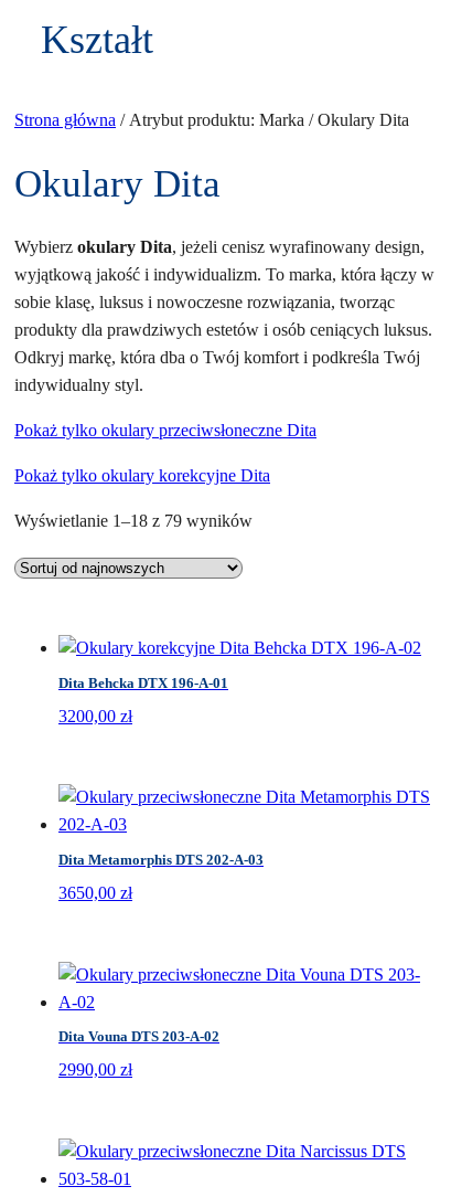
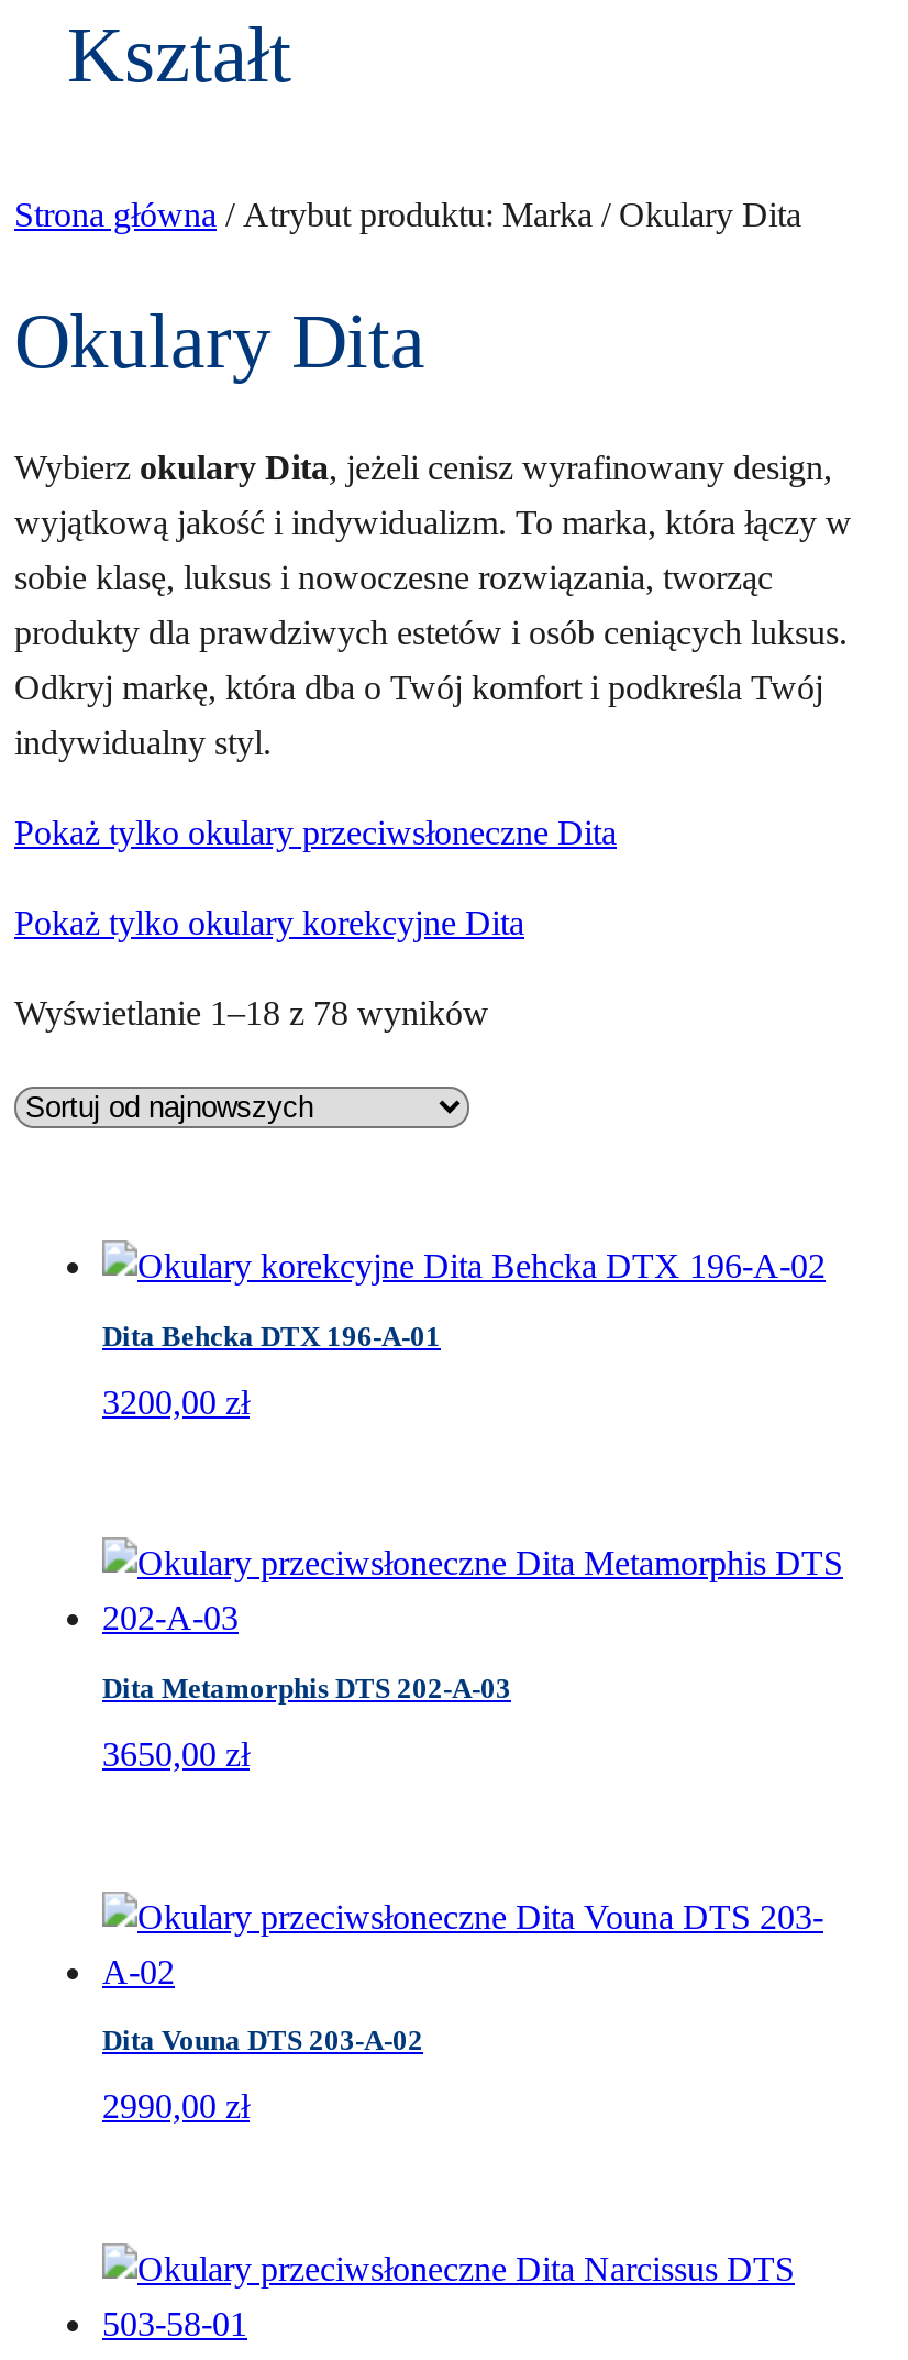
[14,510,261,531] Wyświetlanie 1–18 z 79 wyników P -> [14,993,507,1034] Wyświetlanie 1–18 z 78 wyników P

